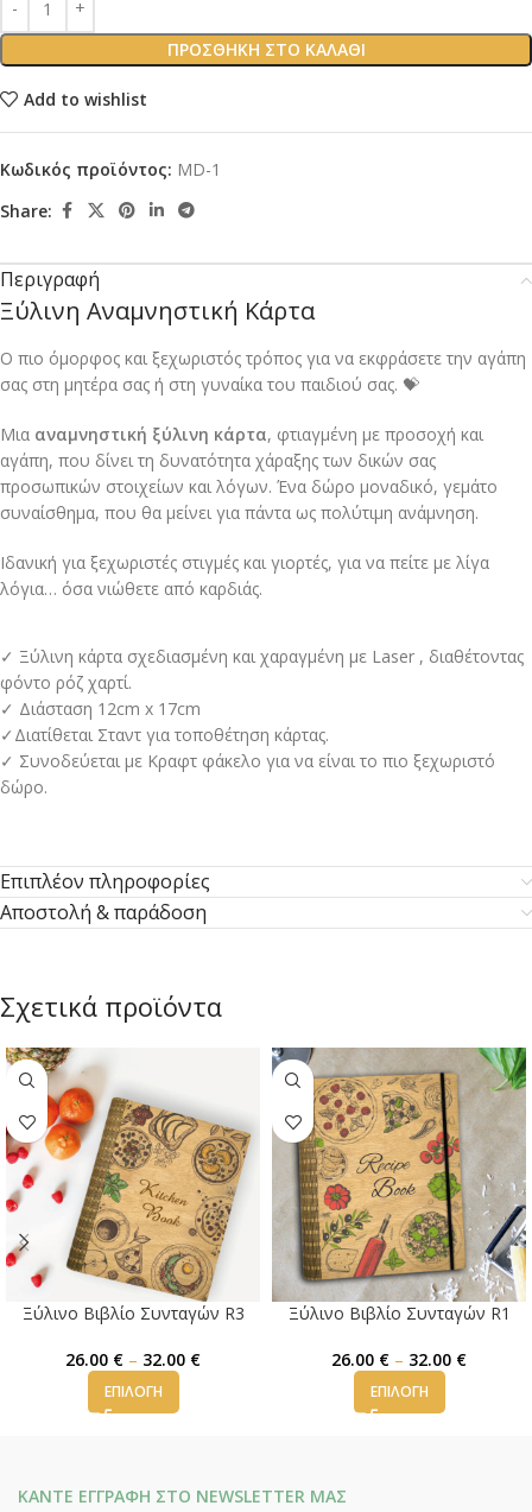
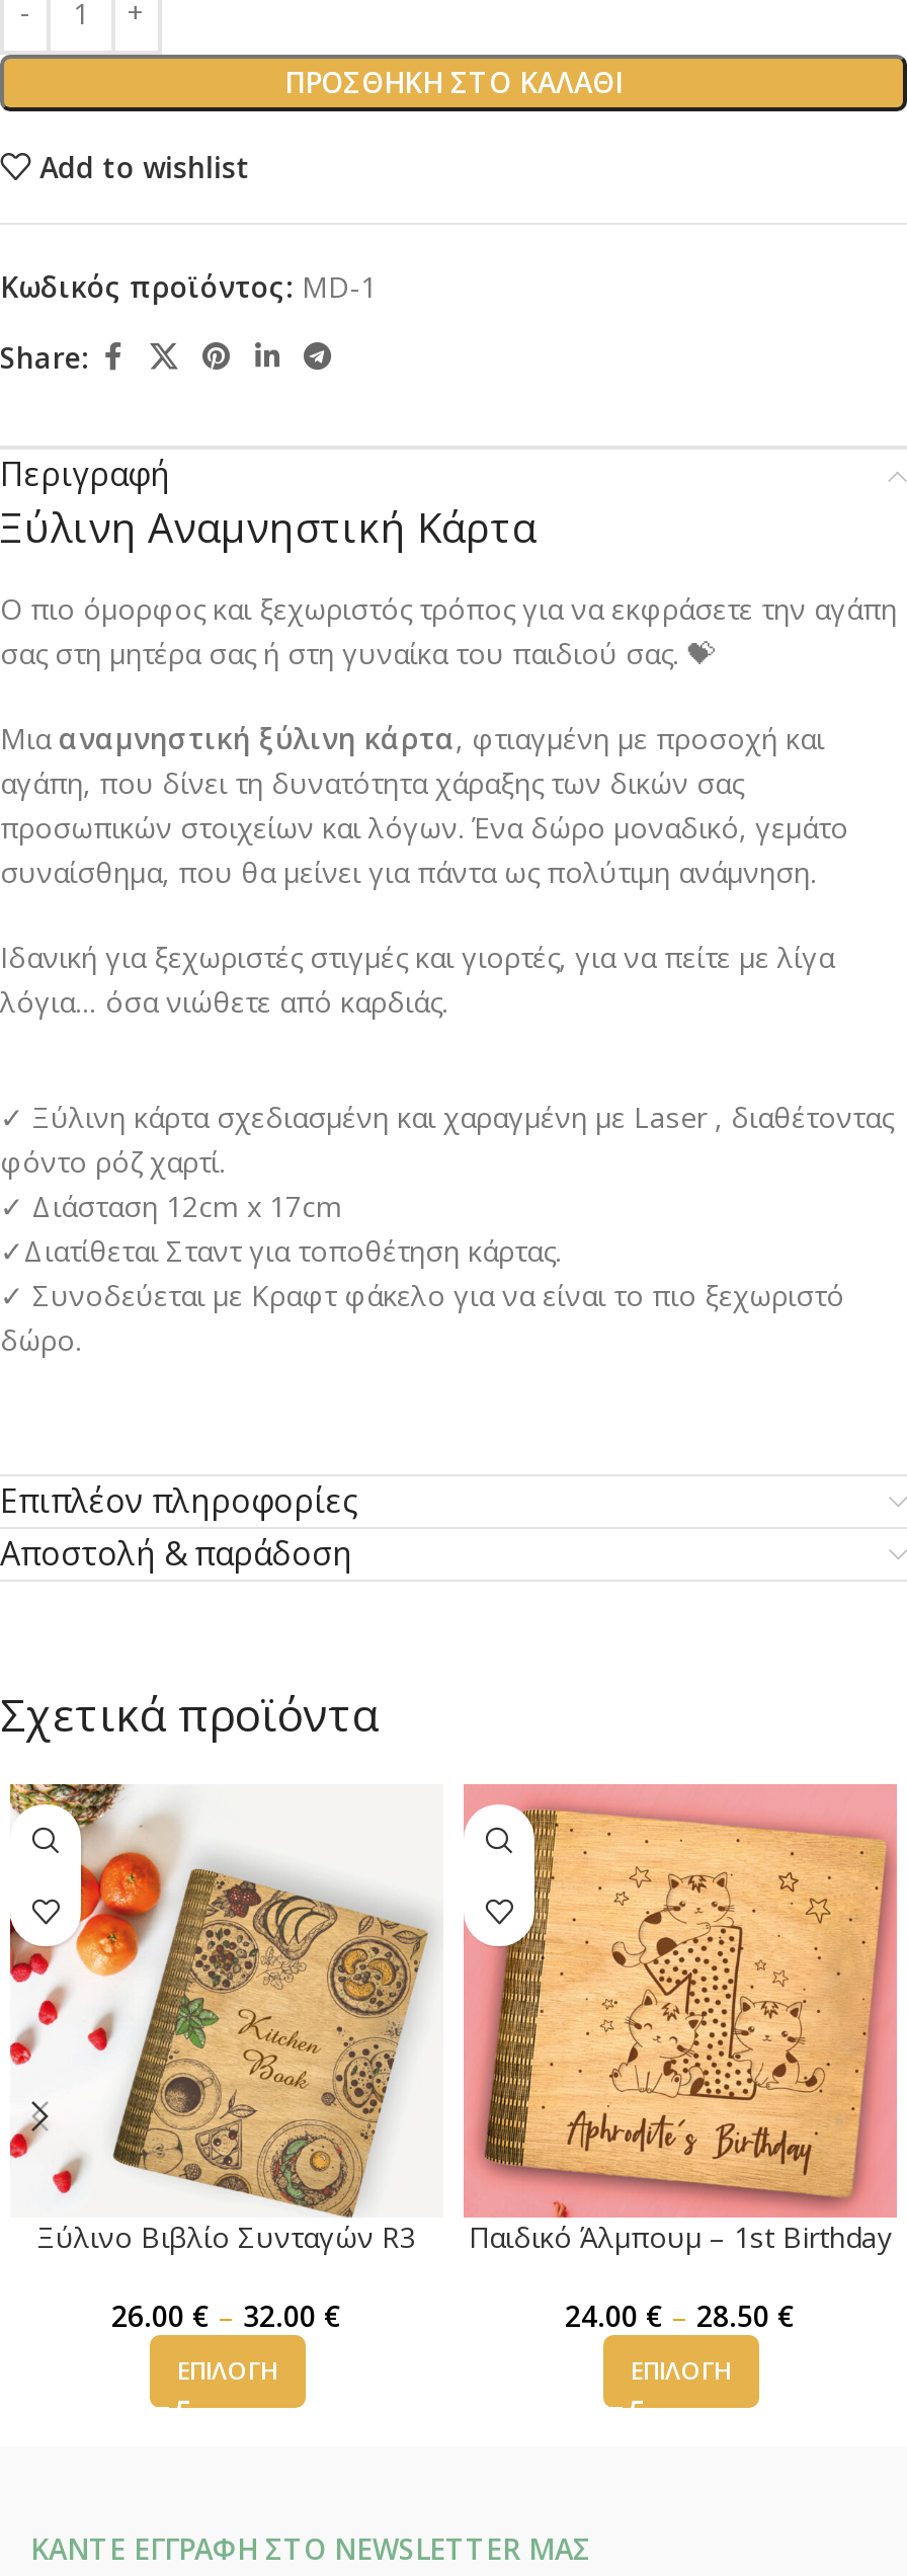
[271,1046,527,1325] [image] | Ξύλινο Βιβλίο Συνταγών R1 -> [462,1782,899,2256] [image] | Παιδικό Άλμπουμ – 1st Birthday
[331,1348,467,1371] 26.00 € – 32.00 € -> [565,2297,796,2335] 24.00 € – 28.50 €

